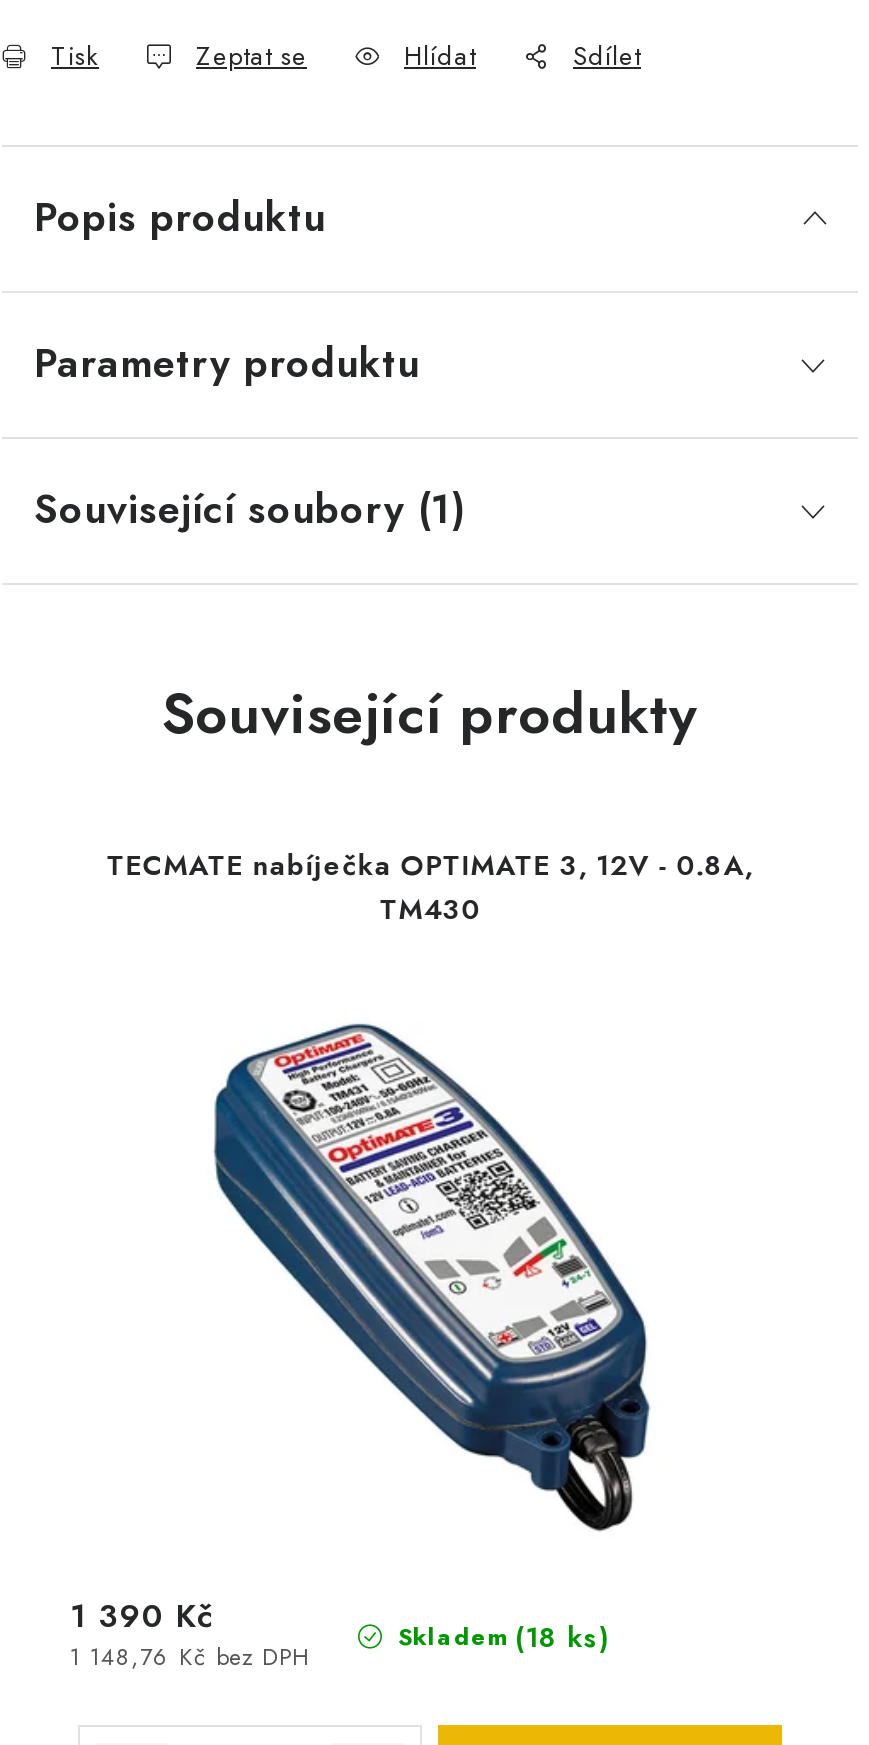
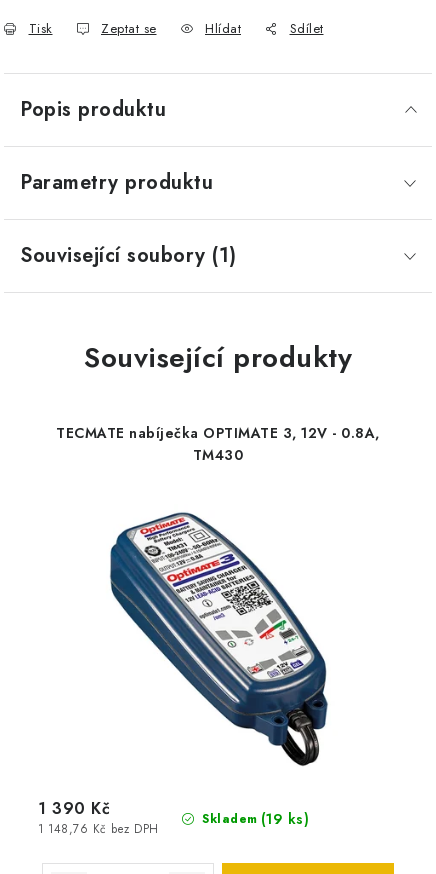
[389,1616,610,1656] Skladem (18 ks) -> [197,809,309,829] Skladem (19 ks)

